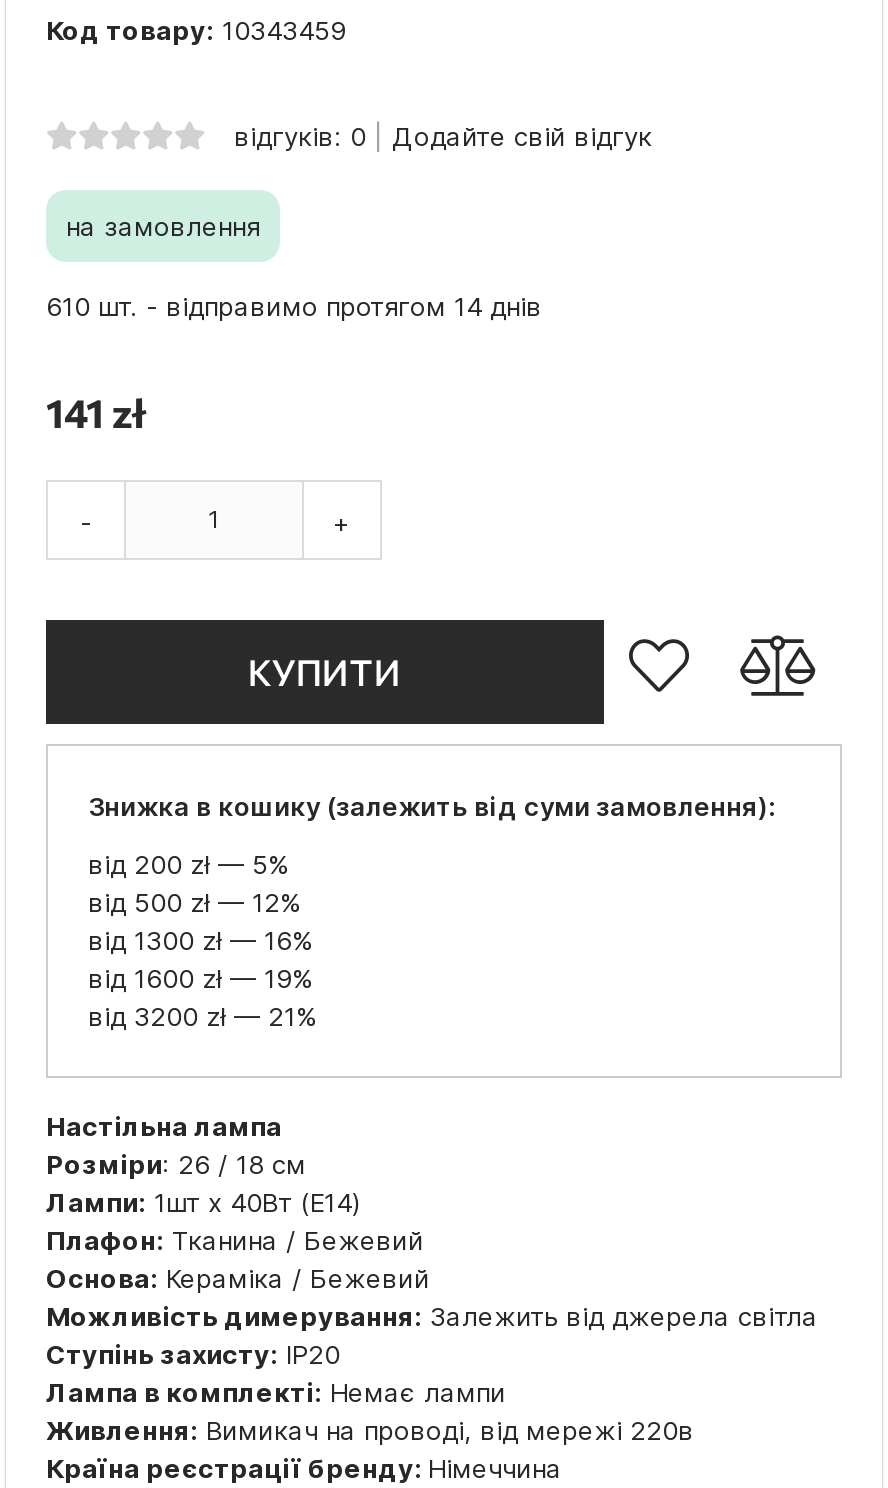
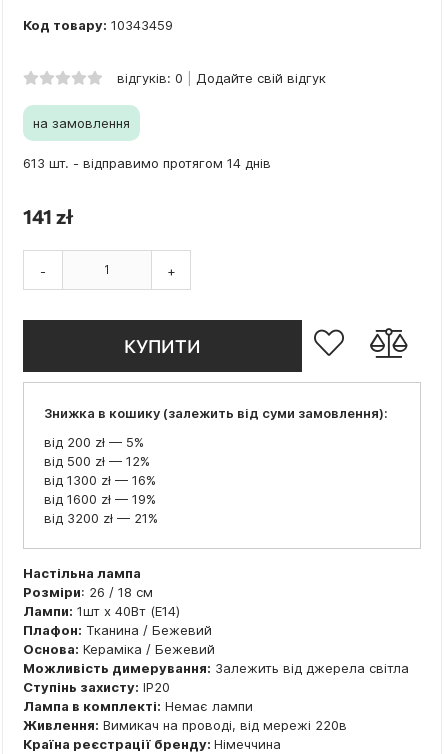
[46,289,542,321] 610 шт. - відправимо протягом 14 днів -> [23,155,271,171] 613 шт. - відправимо протягом 14 днів

